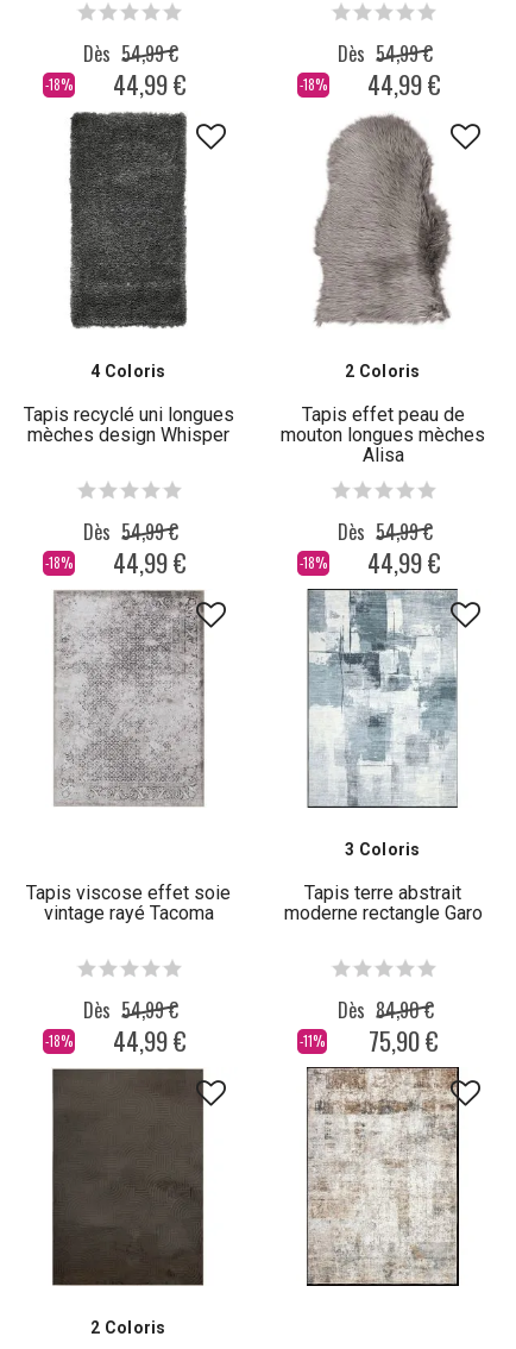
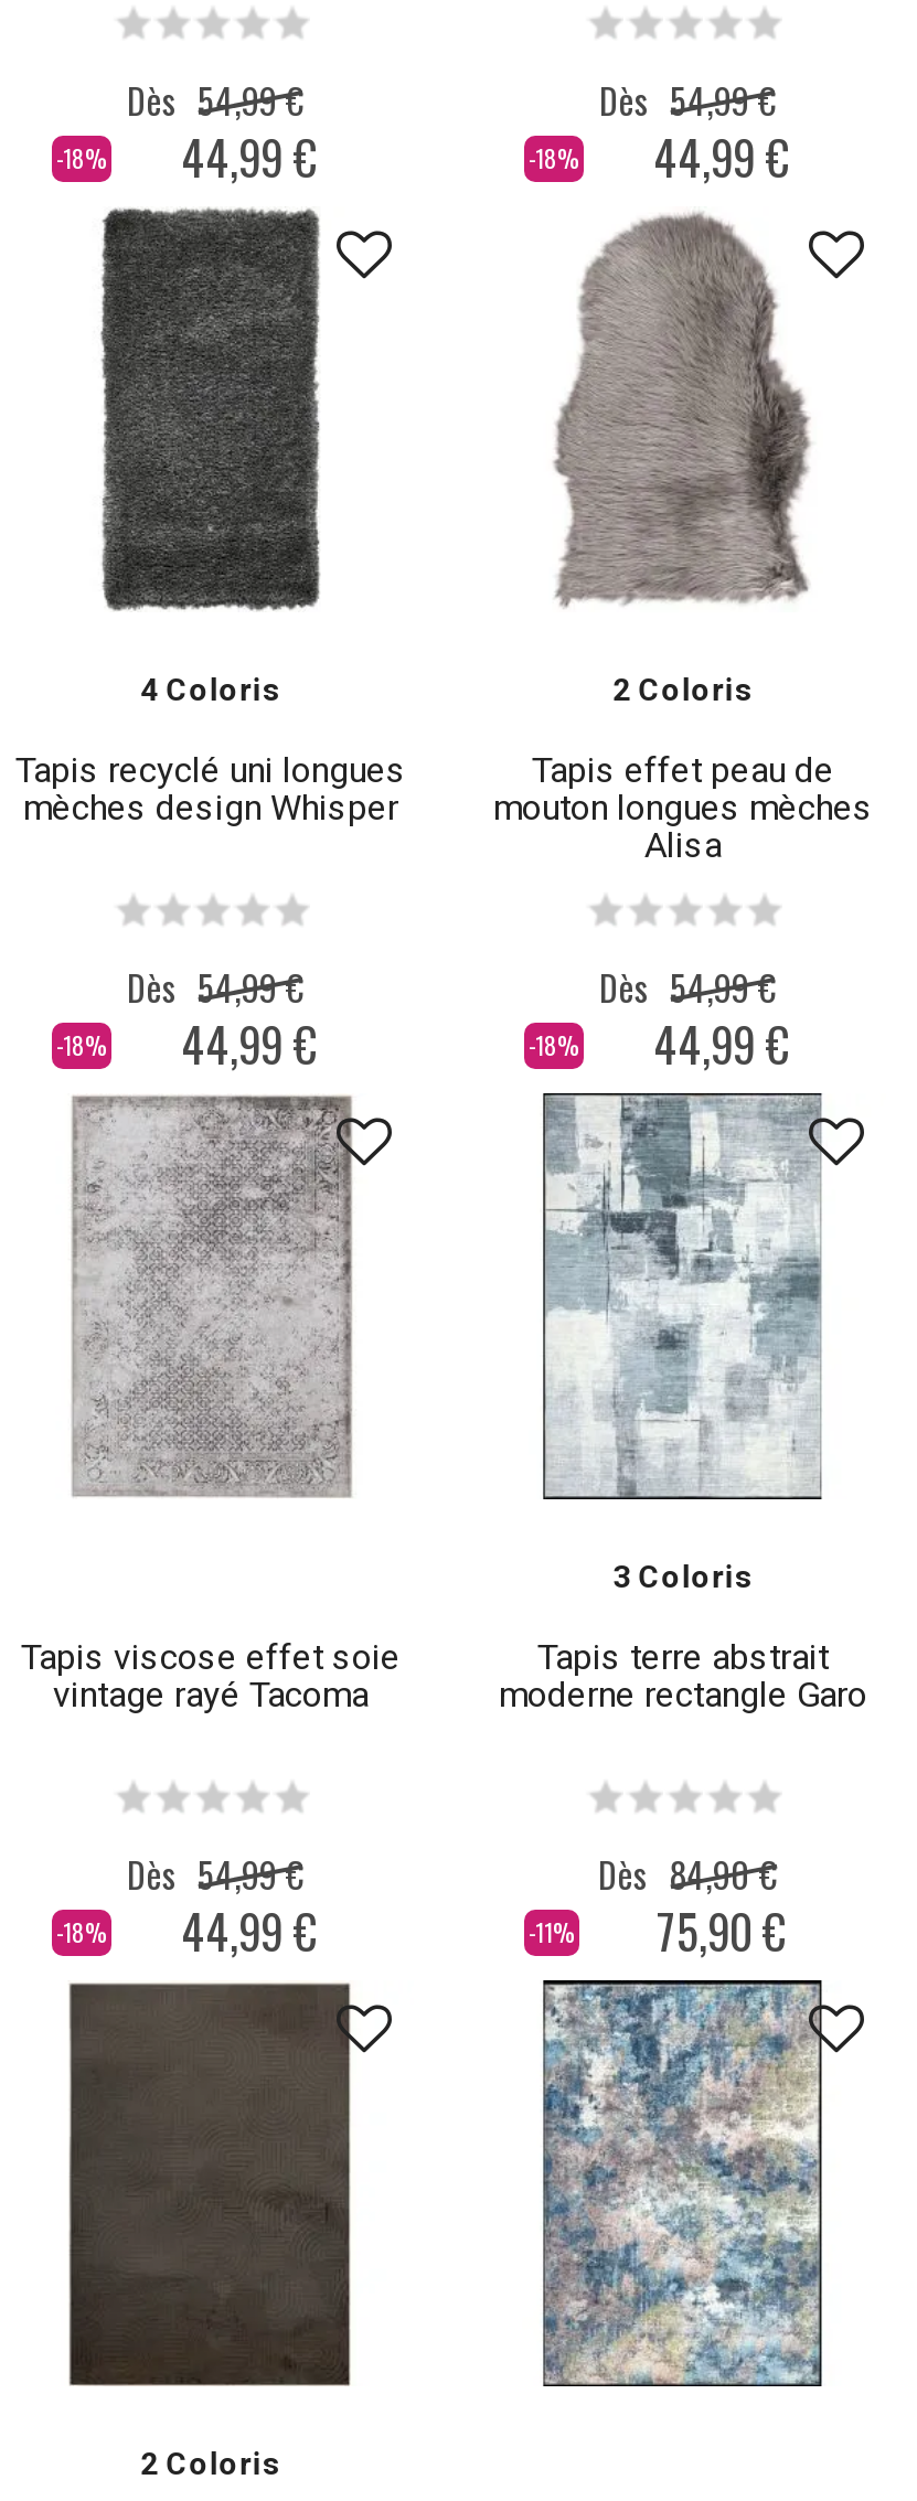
[306,1066,460,1286] [image] -> [542,1980,824,2386] [image]

